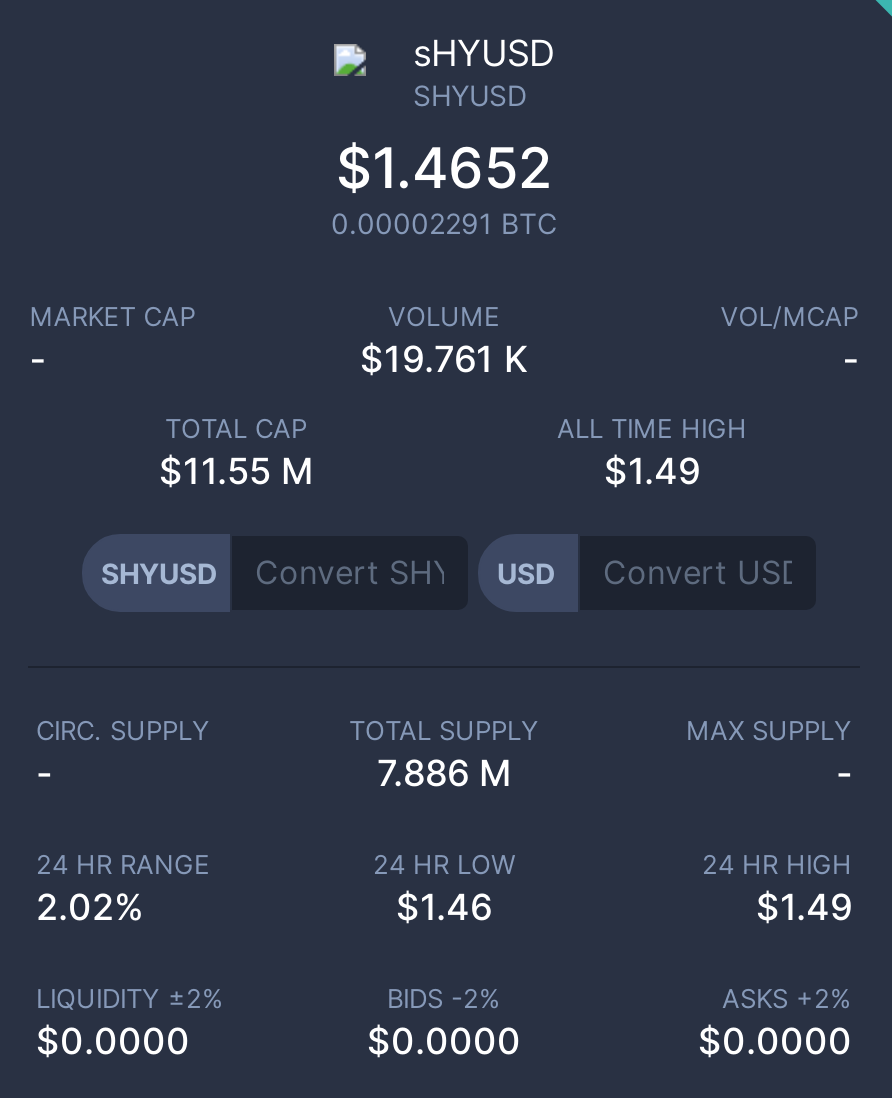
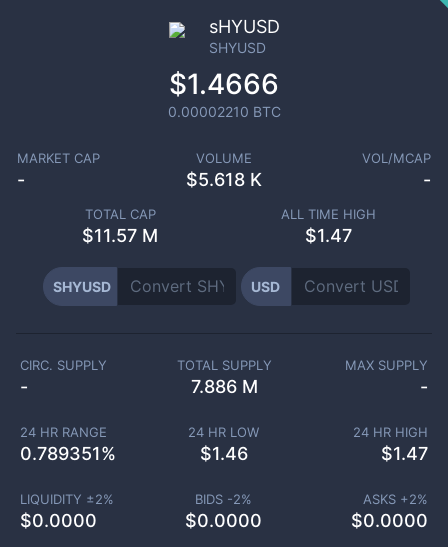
[336,134,552,202] $1.4652 -> [169,67,279,101] $1.4666
[331,206,557,240] 0.00002291 BTC -> [167,103,280,120] 0.00002210 BTC
[360,338,528,380] $19.761 K -> [186,169,262,190] $5.618 K
[159,450,313,492] $11.55 M -> [82,225,158,246] $11.57 M
[604,450,700,492] $1.49 -> [304,225,351,246] $1.47
[36,886,144,928] 2.02% -> [20,443,116,464] 0.789351%
[756,886,852,928] $1.49 -> [381,443,428,464] $1.47

